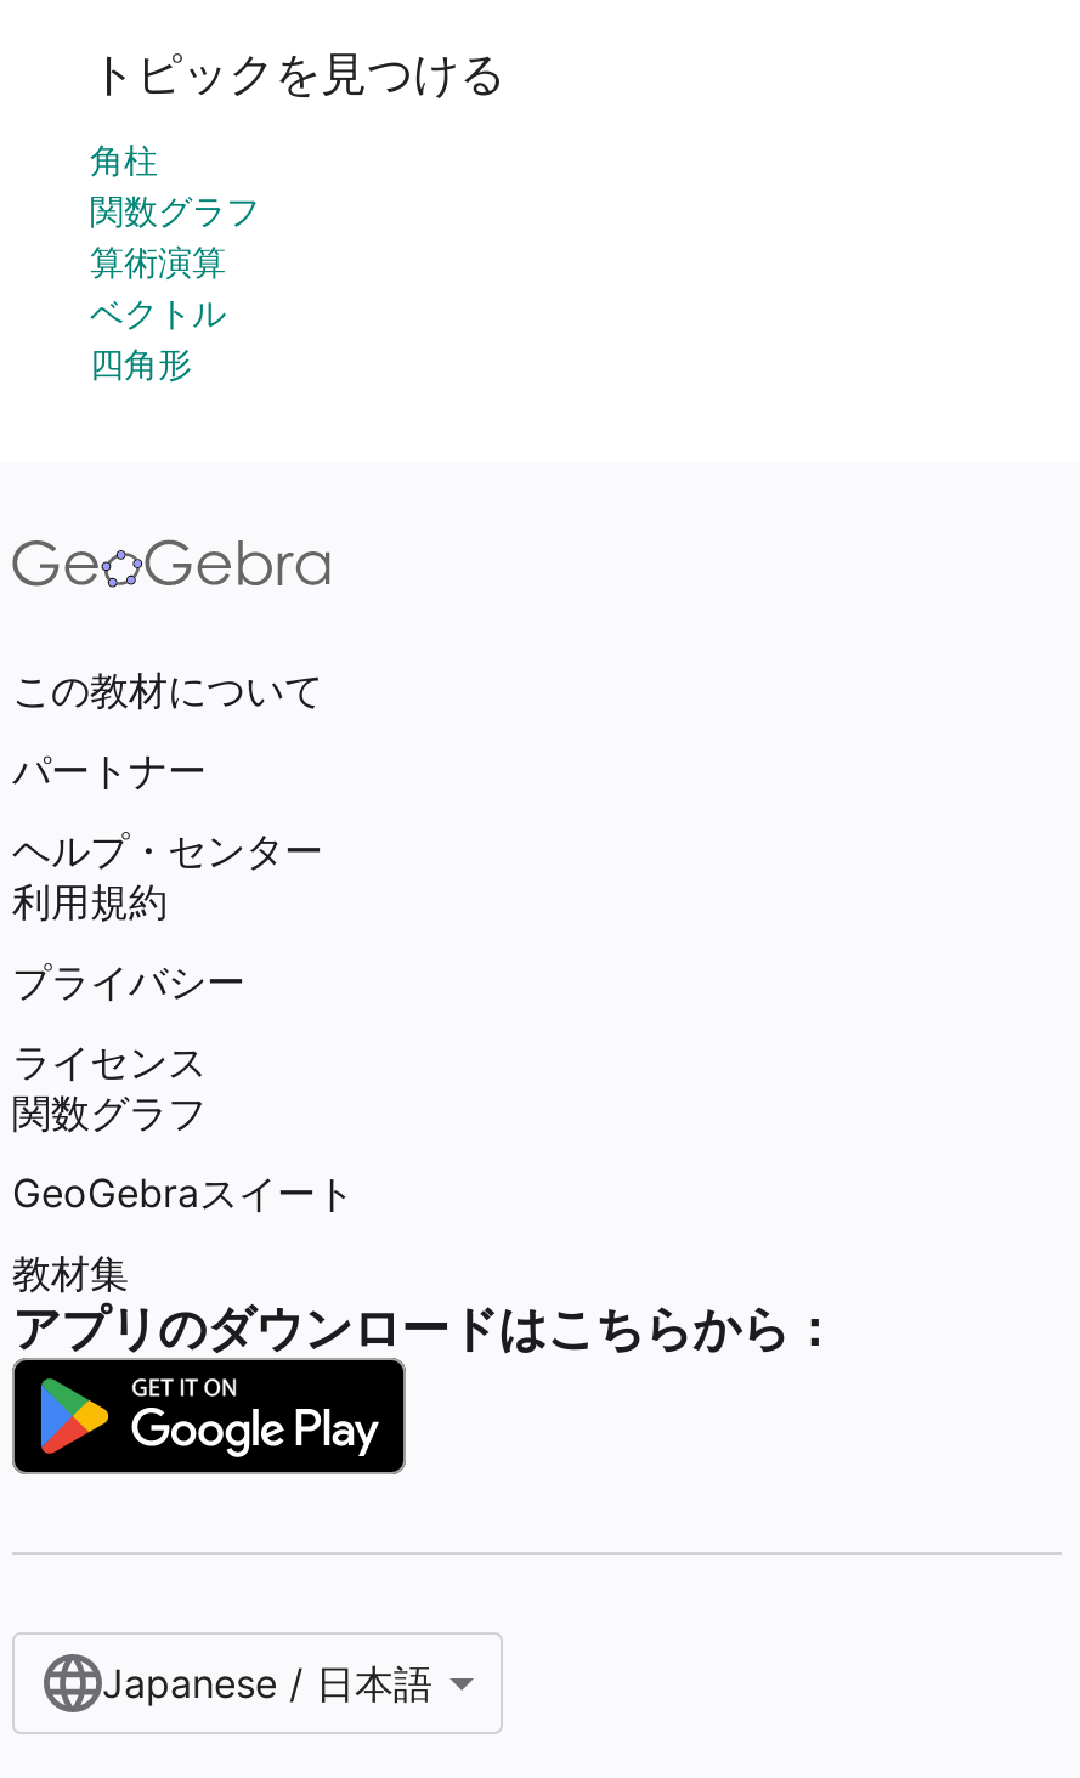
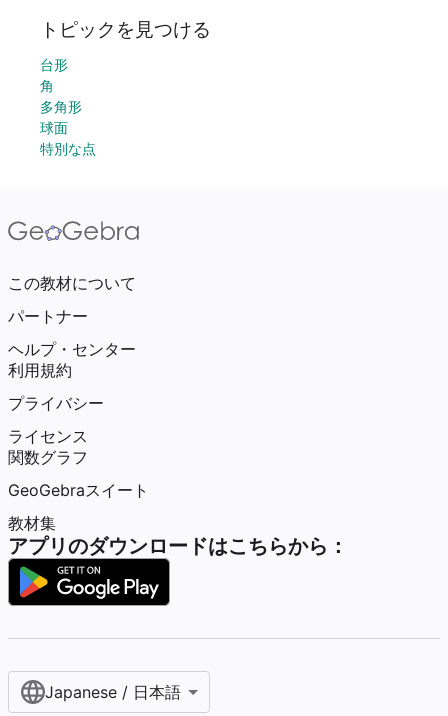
[90,138,260,384] 角柱 | 関数グラフ | 算術演算 | ベクトル | 四角形 -> [40,56,96,157] 台形 | 角 | 多角形 | 球面 | 特別な点

